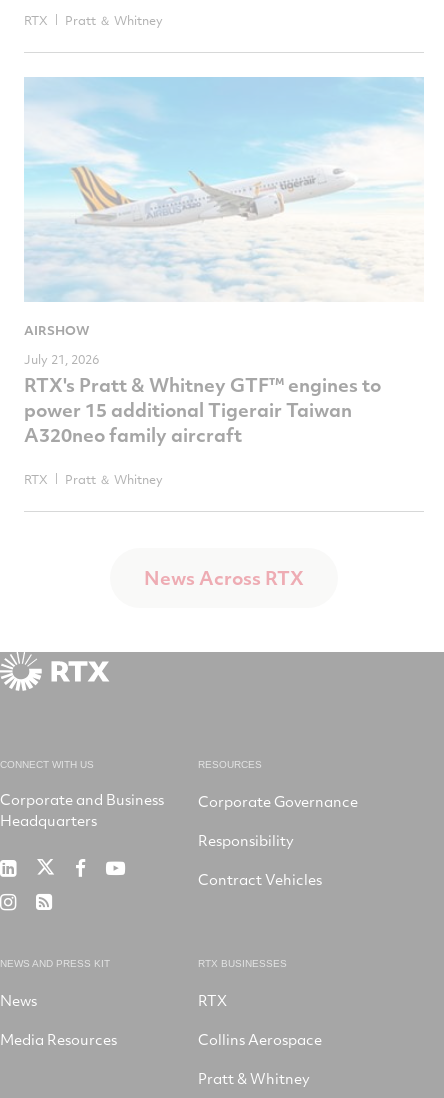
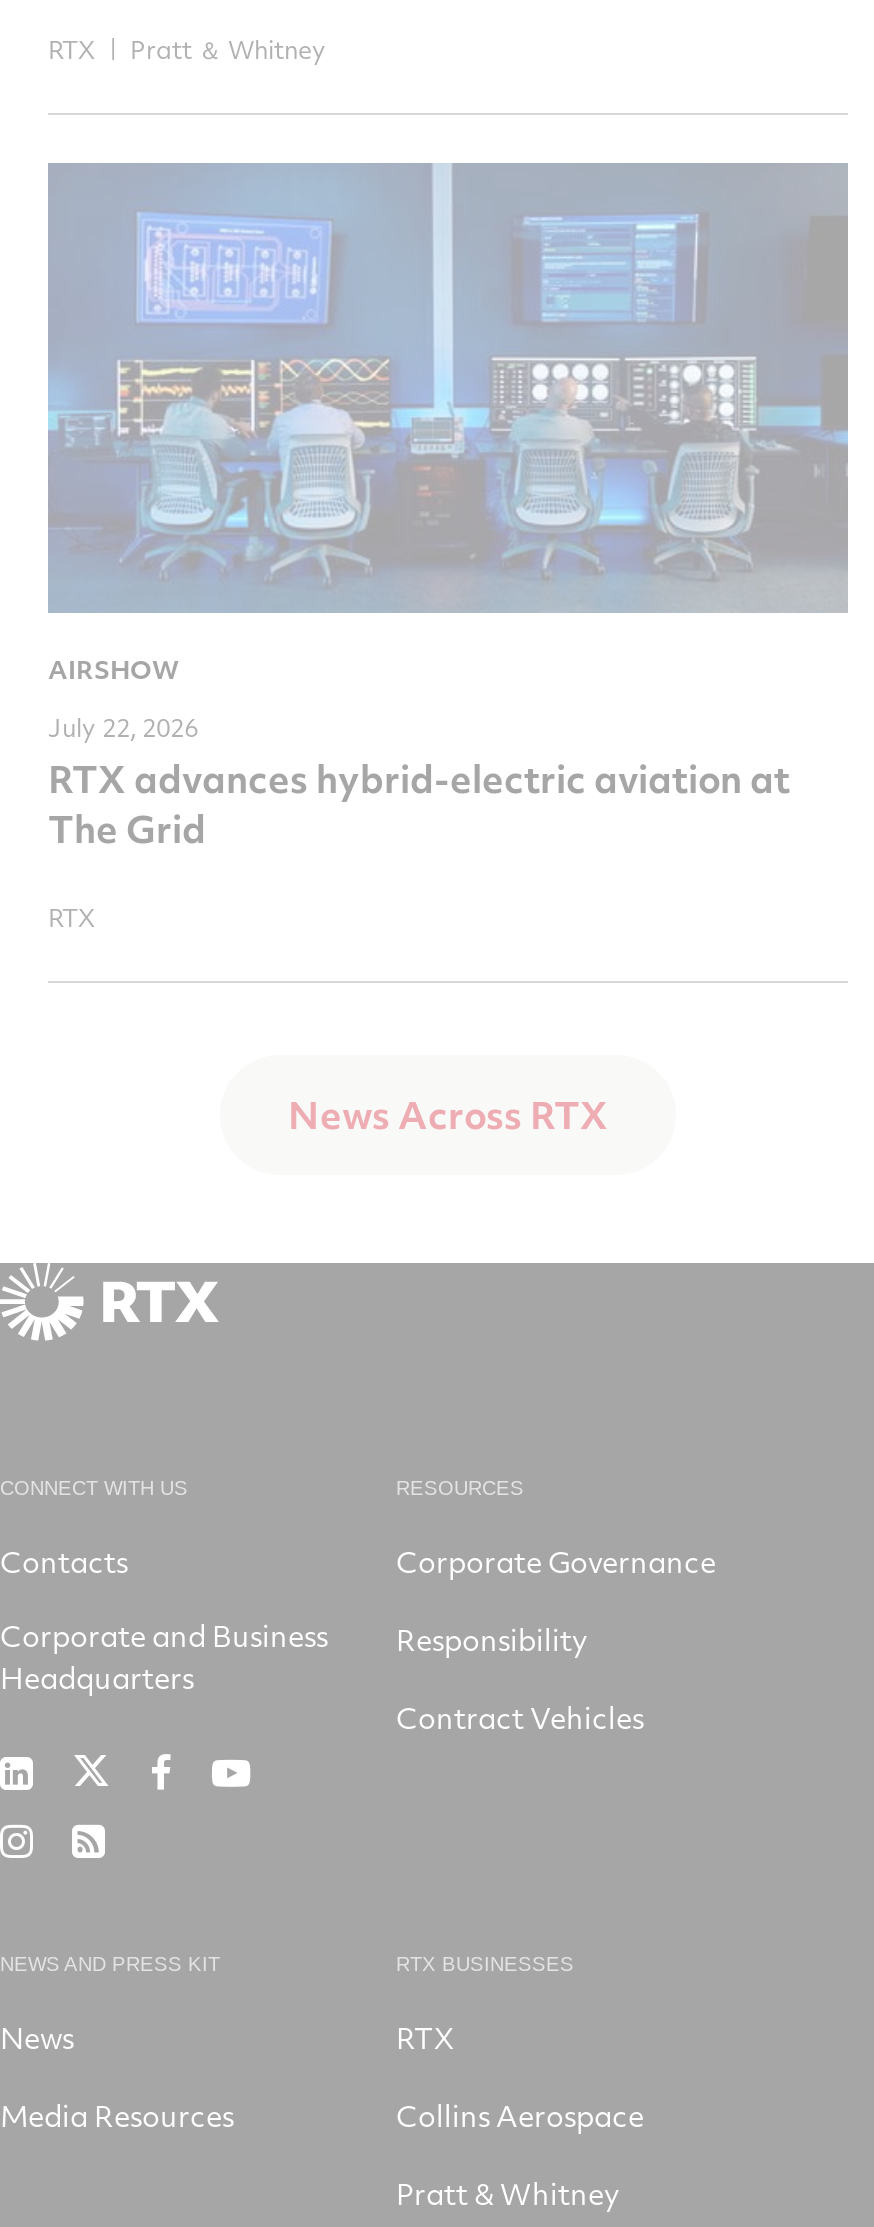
[23,76,425,303] [image] -> [46,161,850,615] [image]
[24,350,381,447] July 21, 2026 | RTX's Pratt & Whitney GTF™ engines to | power 15 additional Tigerair Taiwan | A320neo family aircraft -> [48,709,790,853] July 22, 2026 | RTX advances hybrid-electric aviation at | The Grid
moved [0,470,304,770] -> [0,899,608,1500]: RTX | News Across RTX | CONNECT WITH US
[65,470,163,488] Pratt ＆ Whitney -> none
moved [198,759,358,889] -> [396,1478,716,1738]: RESOURCES | Corporate Governance | Responsibility | Contract Vehicles
none -> [0,1542,128,1582] Contacts

